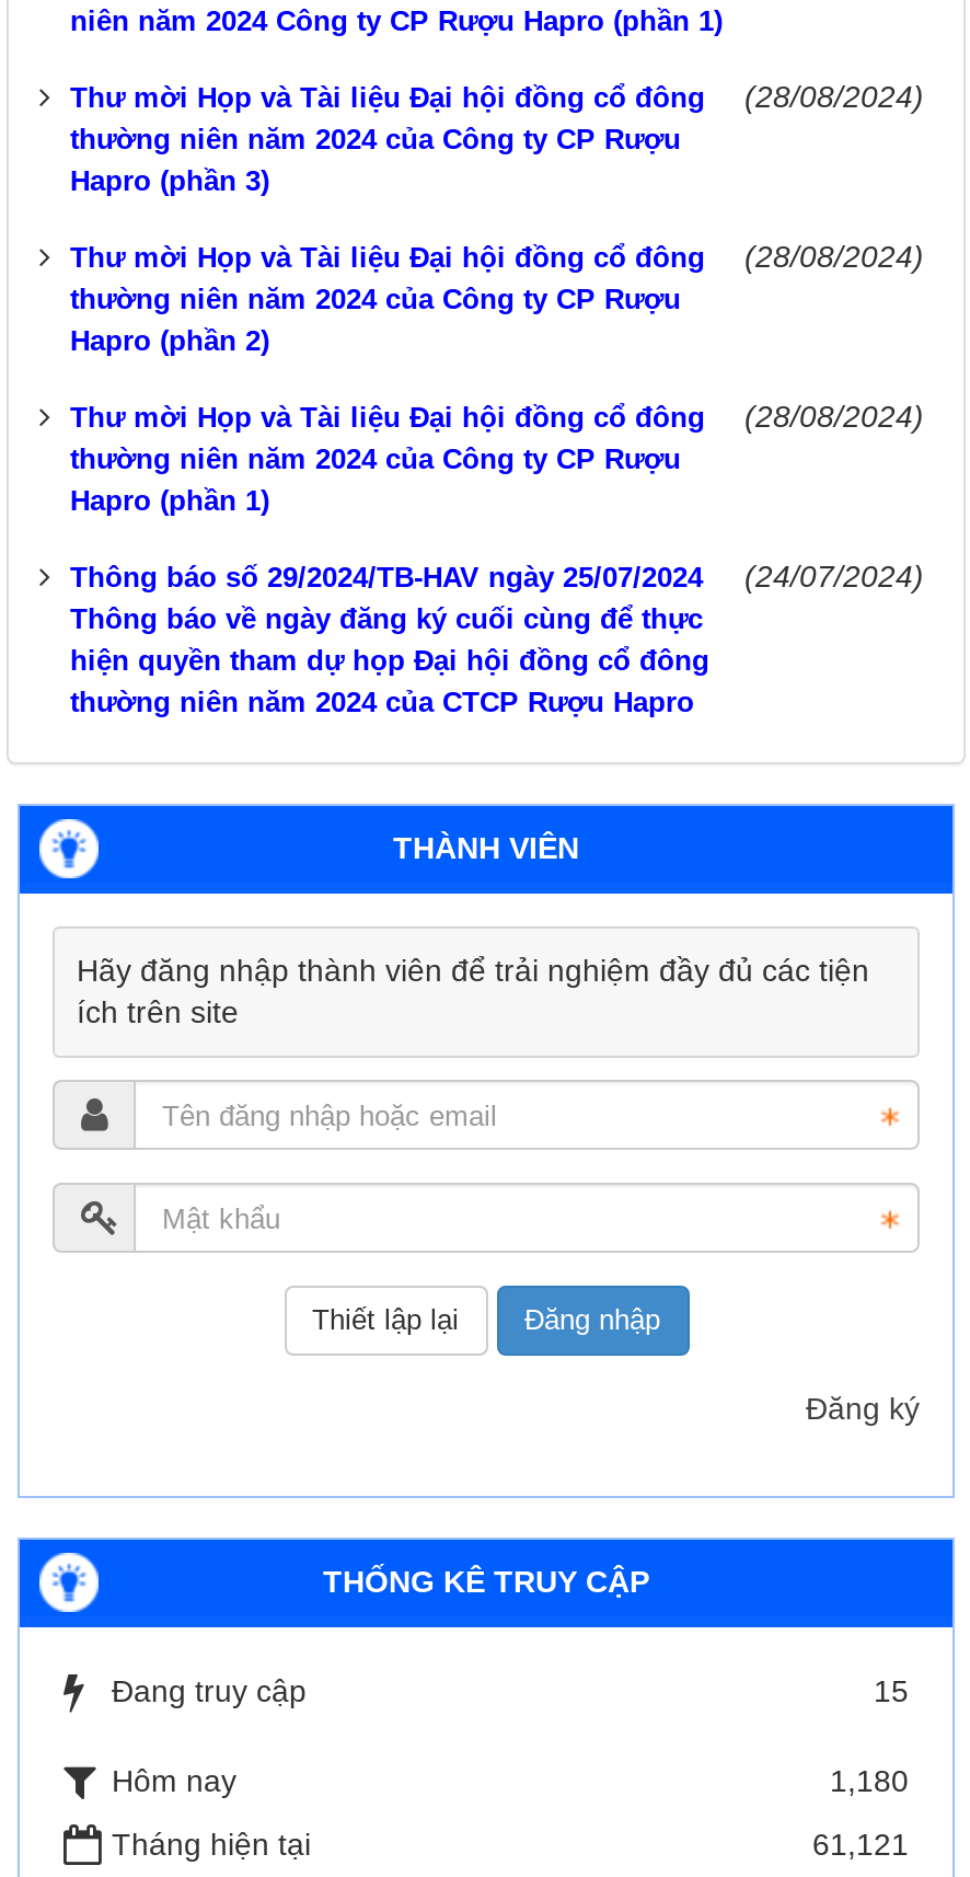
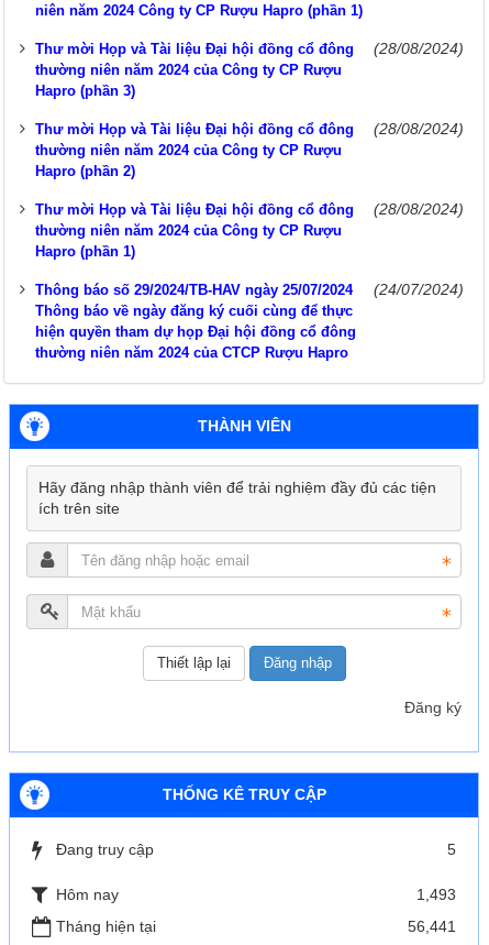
[874,1673,909,1708] 15 -> [447,840,456,858] 5
[830,1763,909,1798] 1,180 -> [416,886,456,903] 1,493
[812,1827,909,1862] 61,121 -> [408,917,456,935] 56,441

